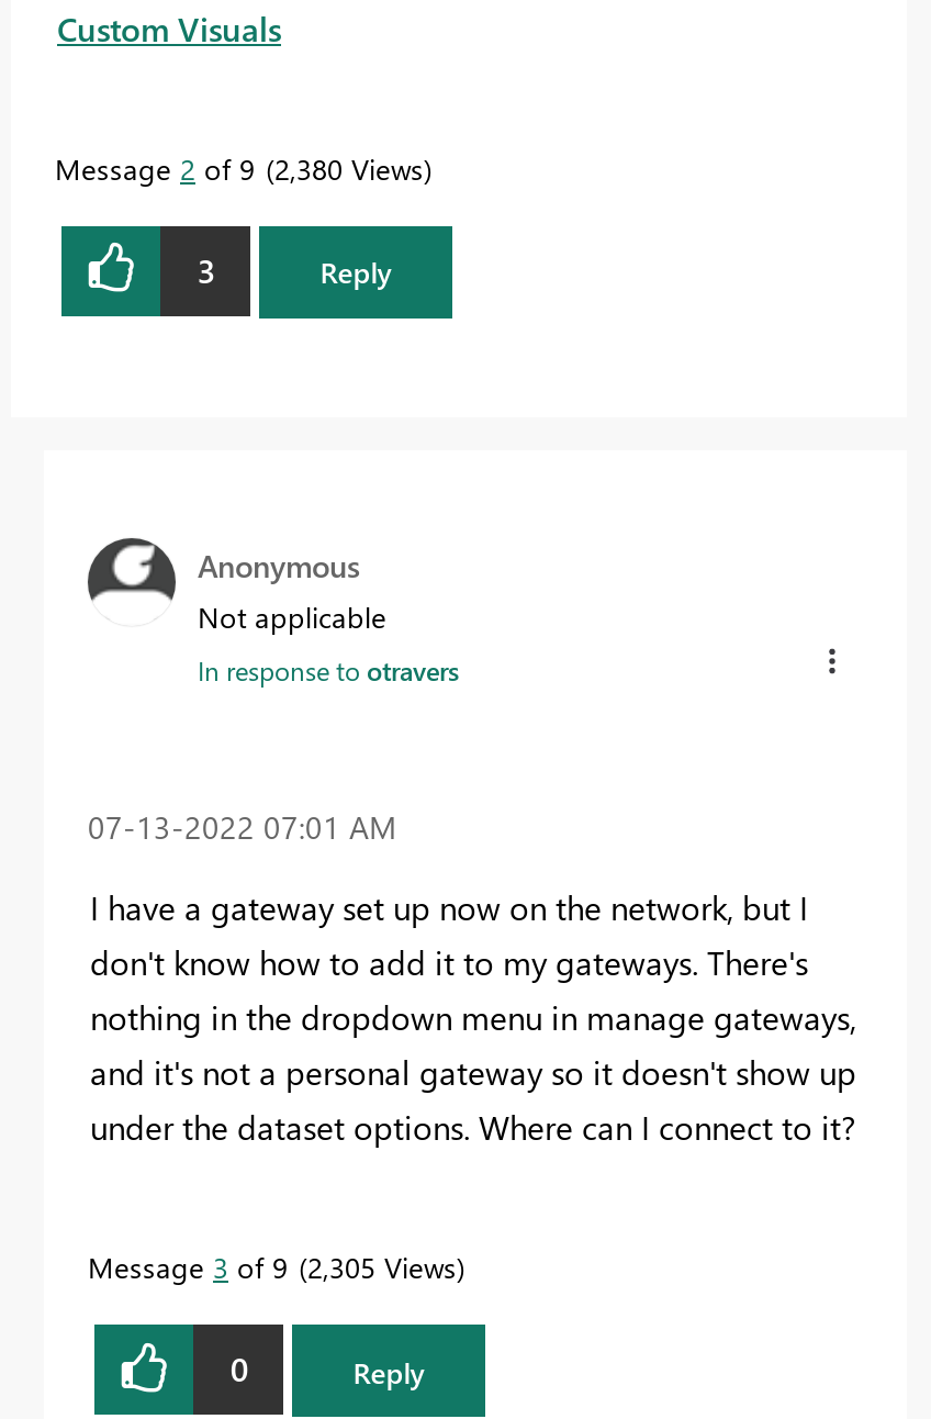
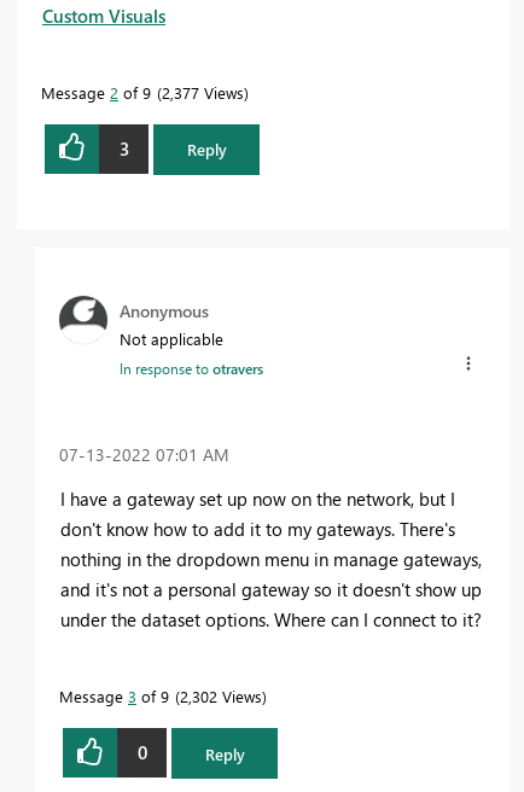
[55,148,424,186] Message 2 of 9 2,380 Views -> [41,81,244,102] Message 2 of 9 2,377 Views
[88,1247,457,1285] Message 3 of 9 2,305 Views -> [59,686,262,706] Message 3 of 9 2,302 Views

